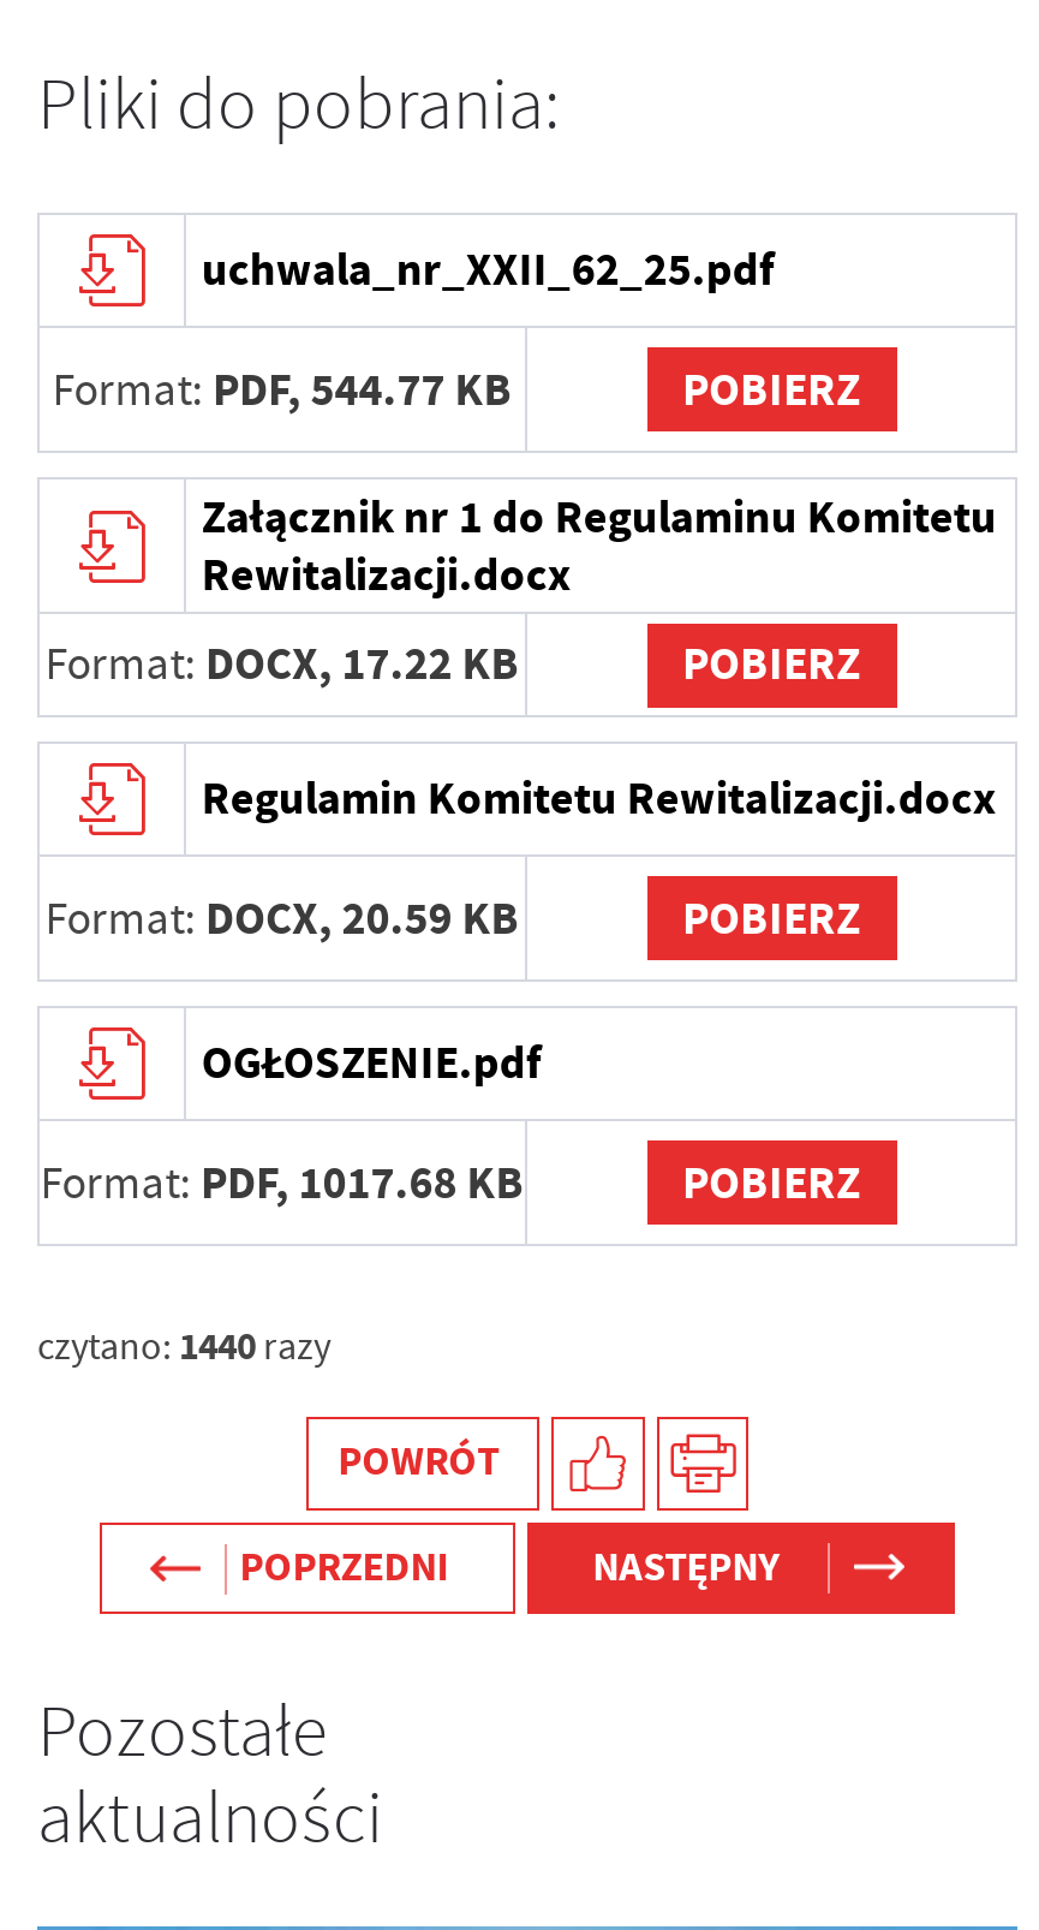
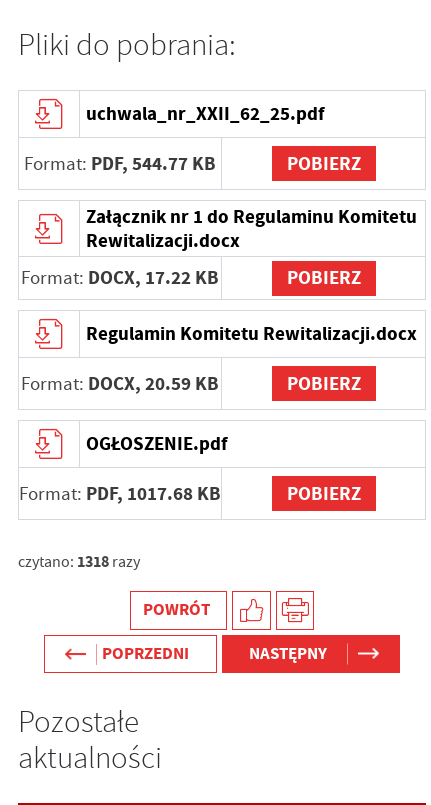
[37,1321,330,1371] czytano: 1440 razy -> [18,551,140,572] czytano: 1318 razy

